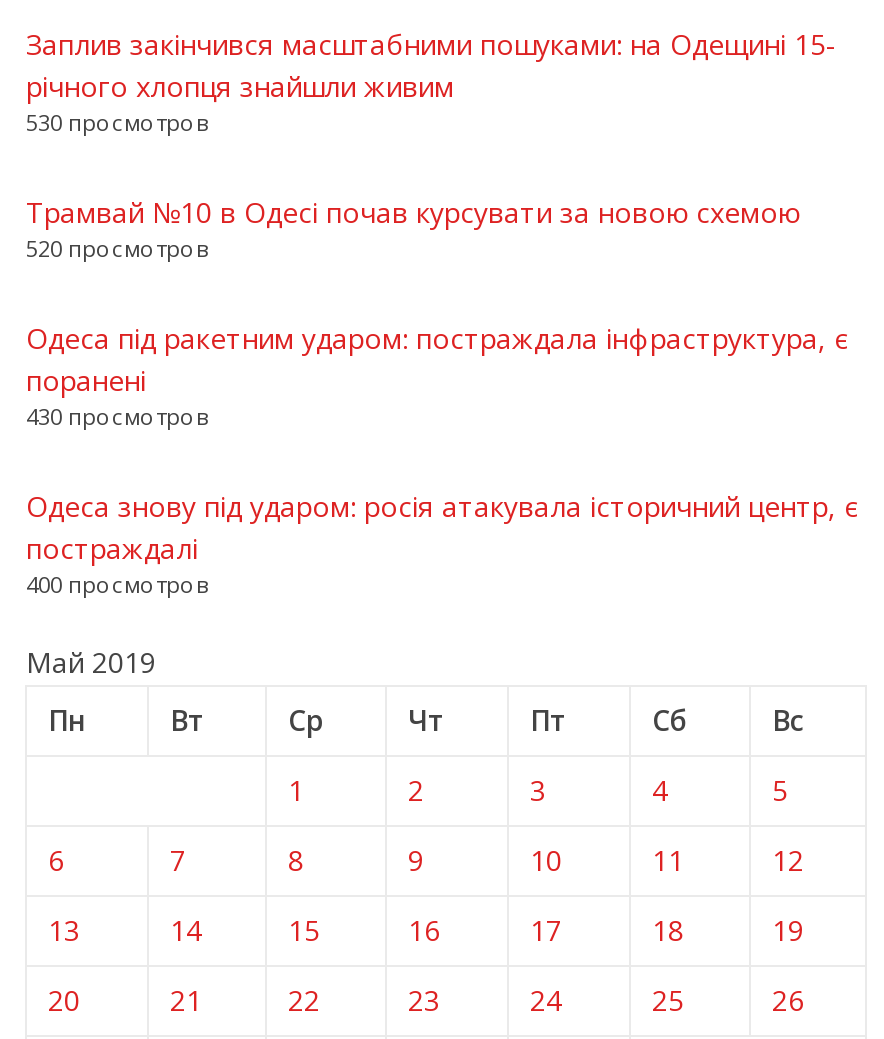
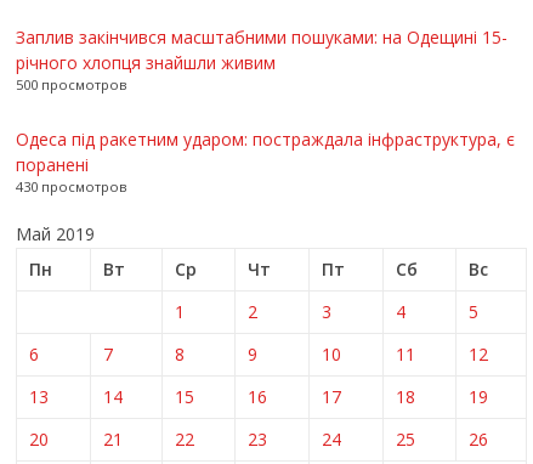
[26,108,800,264] 530 просмотров | Трамвай №10 в Одесі почав курсувати за новою схемою | 520 просмотров -> [16,76,127,94] 500 просмотров
[26,488,858,600] Одеса знову під ударом: росія атакувала історичний центр, є | постраждалі | 400 просмотров -> none

